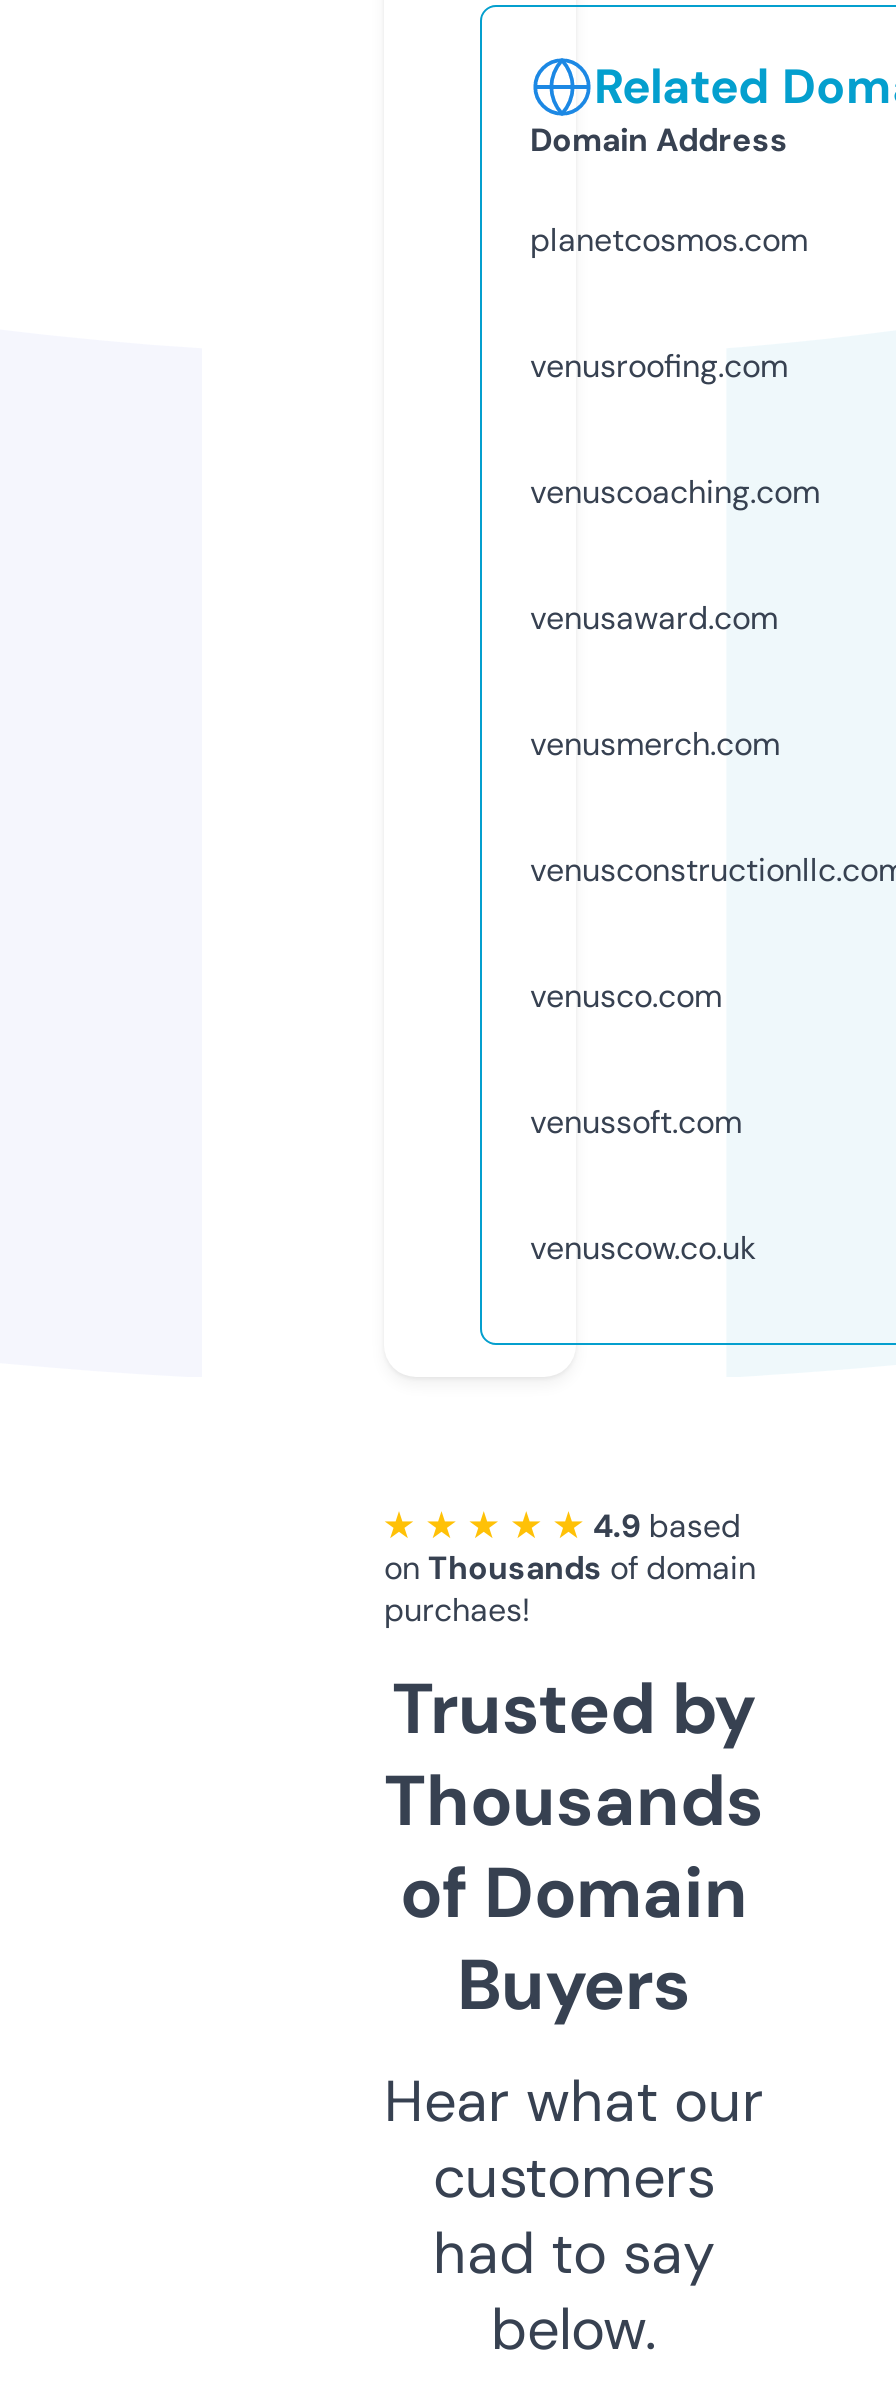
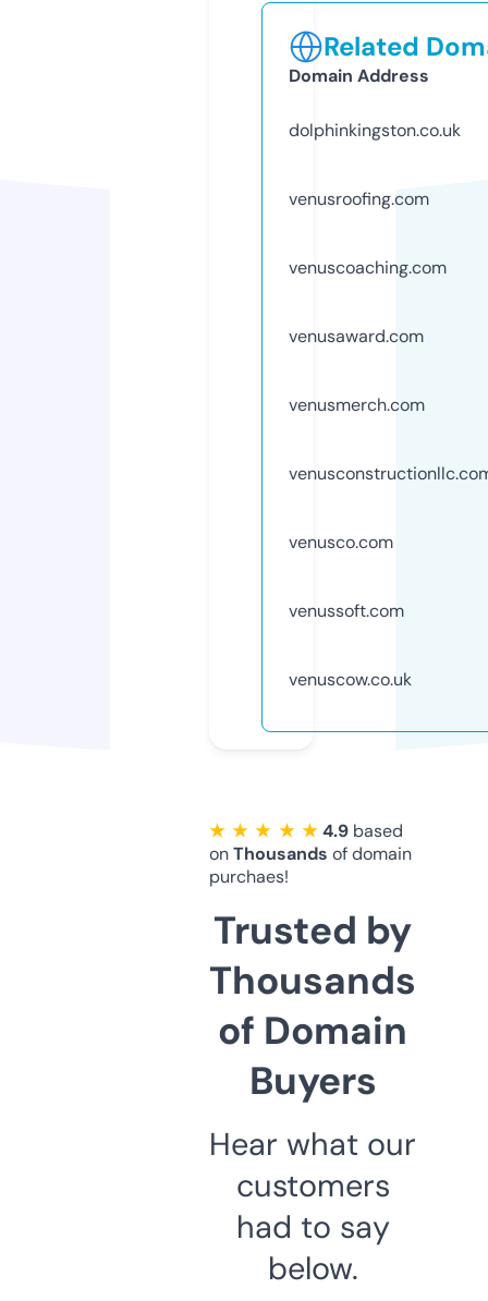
[530,219,808,261] planetcosmos.com -> [289,119,461,141] dolphinkingston.co.uk

